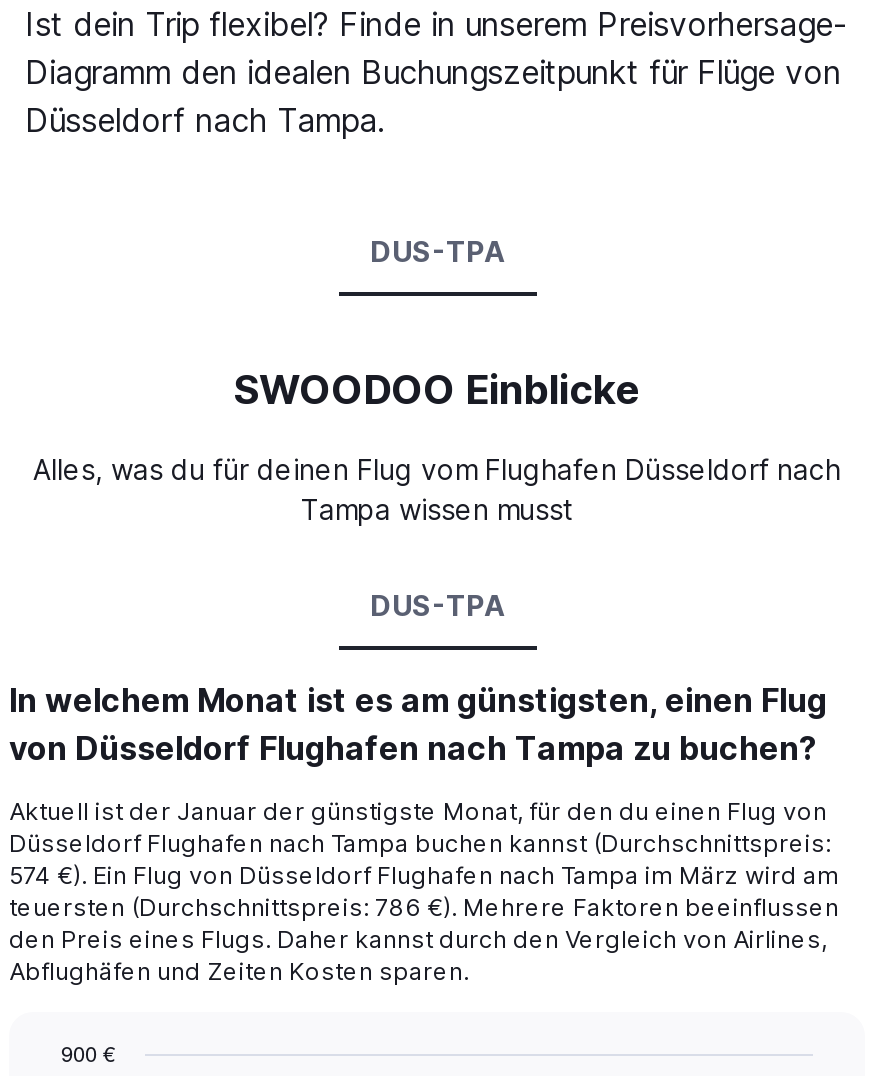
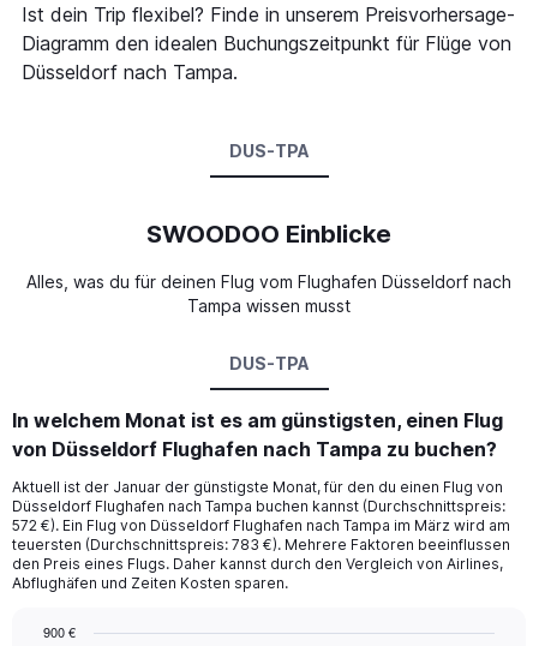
[9,860,839,890] 574 €). Ein Flug von Düsseldorf Flughafen nach Tampa im März wird am -> [12,516,510,534] 572 €). Ein Flug von Düsseldorf Flughafen nach Tampa im März wird am
[9,892,839,922] teuersten (Durchschnittspreis: 786 €). Mehrere Faktoren beeinflussen -> [12,535,510,553] teuersten (Durchschnittspreis: 783 €). Mehrere Faktoren beeinflussen

